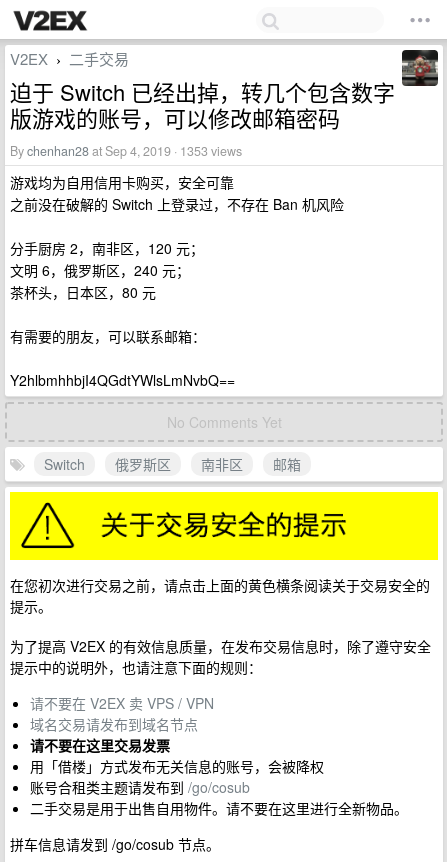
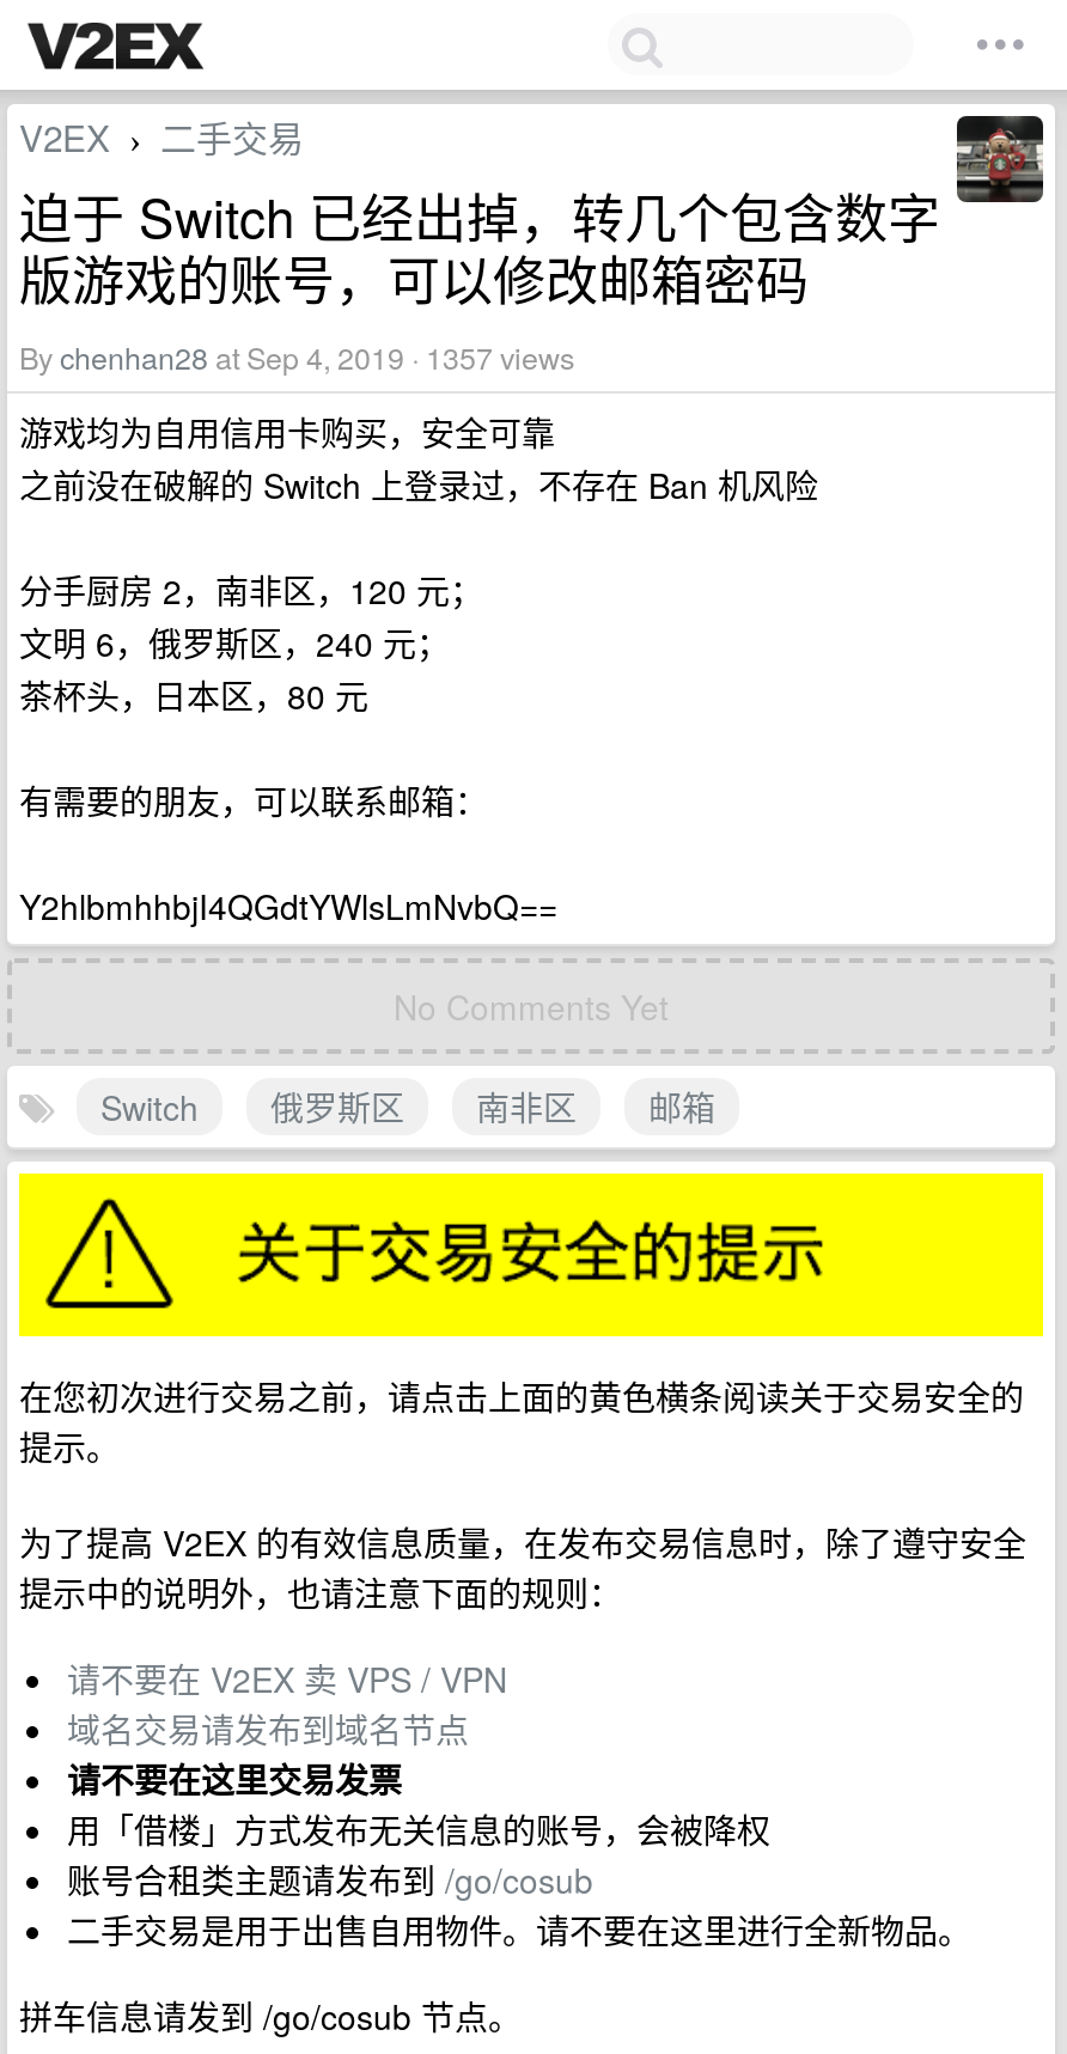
[10,142,242,160] By chenhan28 at Sep 4, 2019 · 1353 views -> [19,336,574,379] By chenhan28 at Sep 4, 2019 · 1357 views

